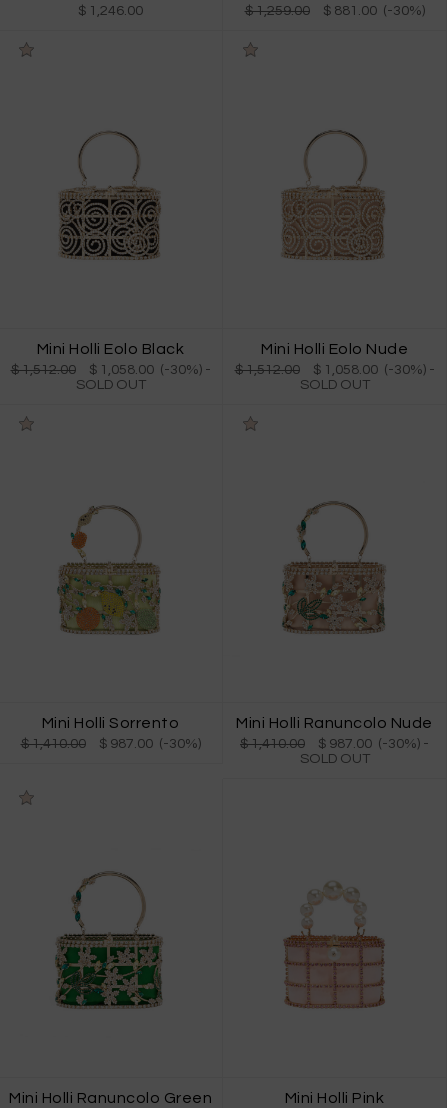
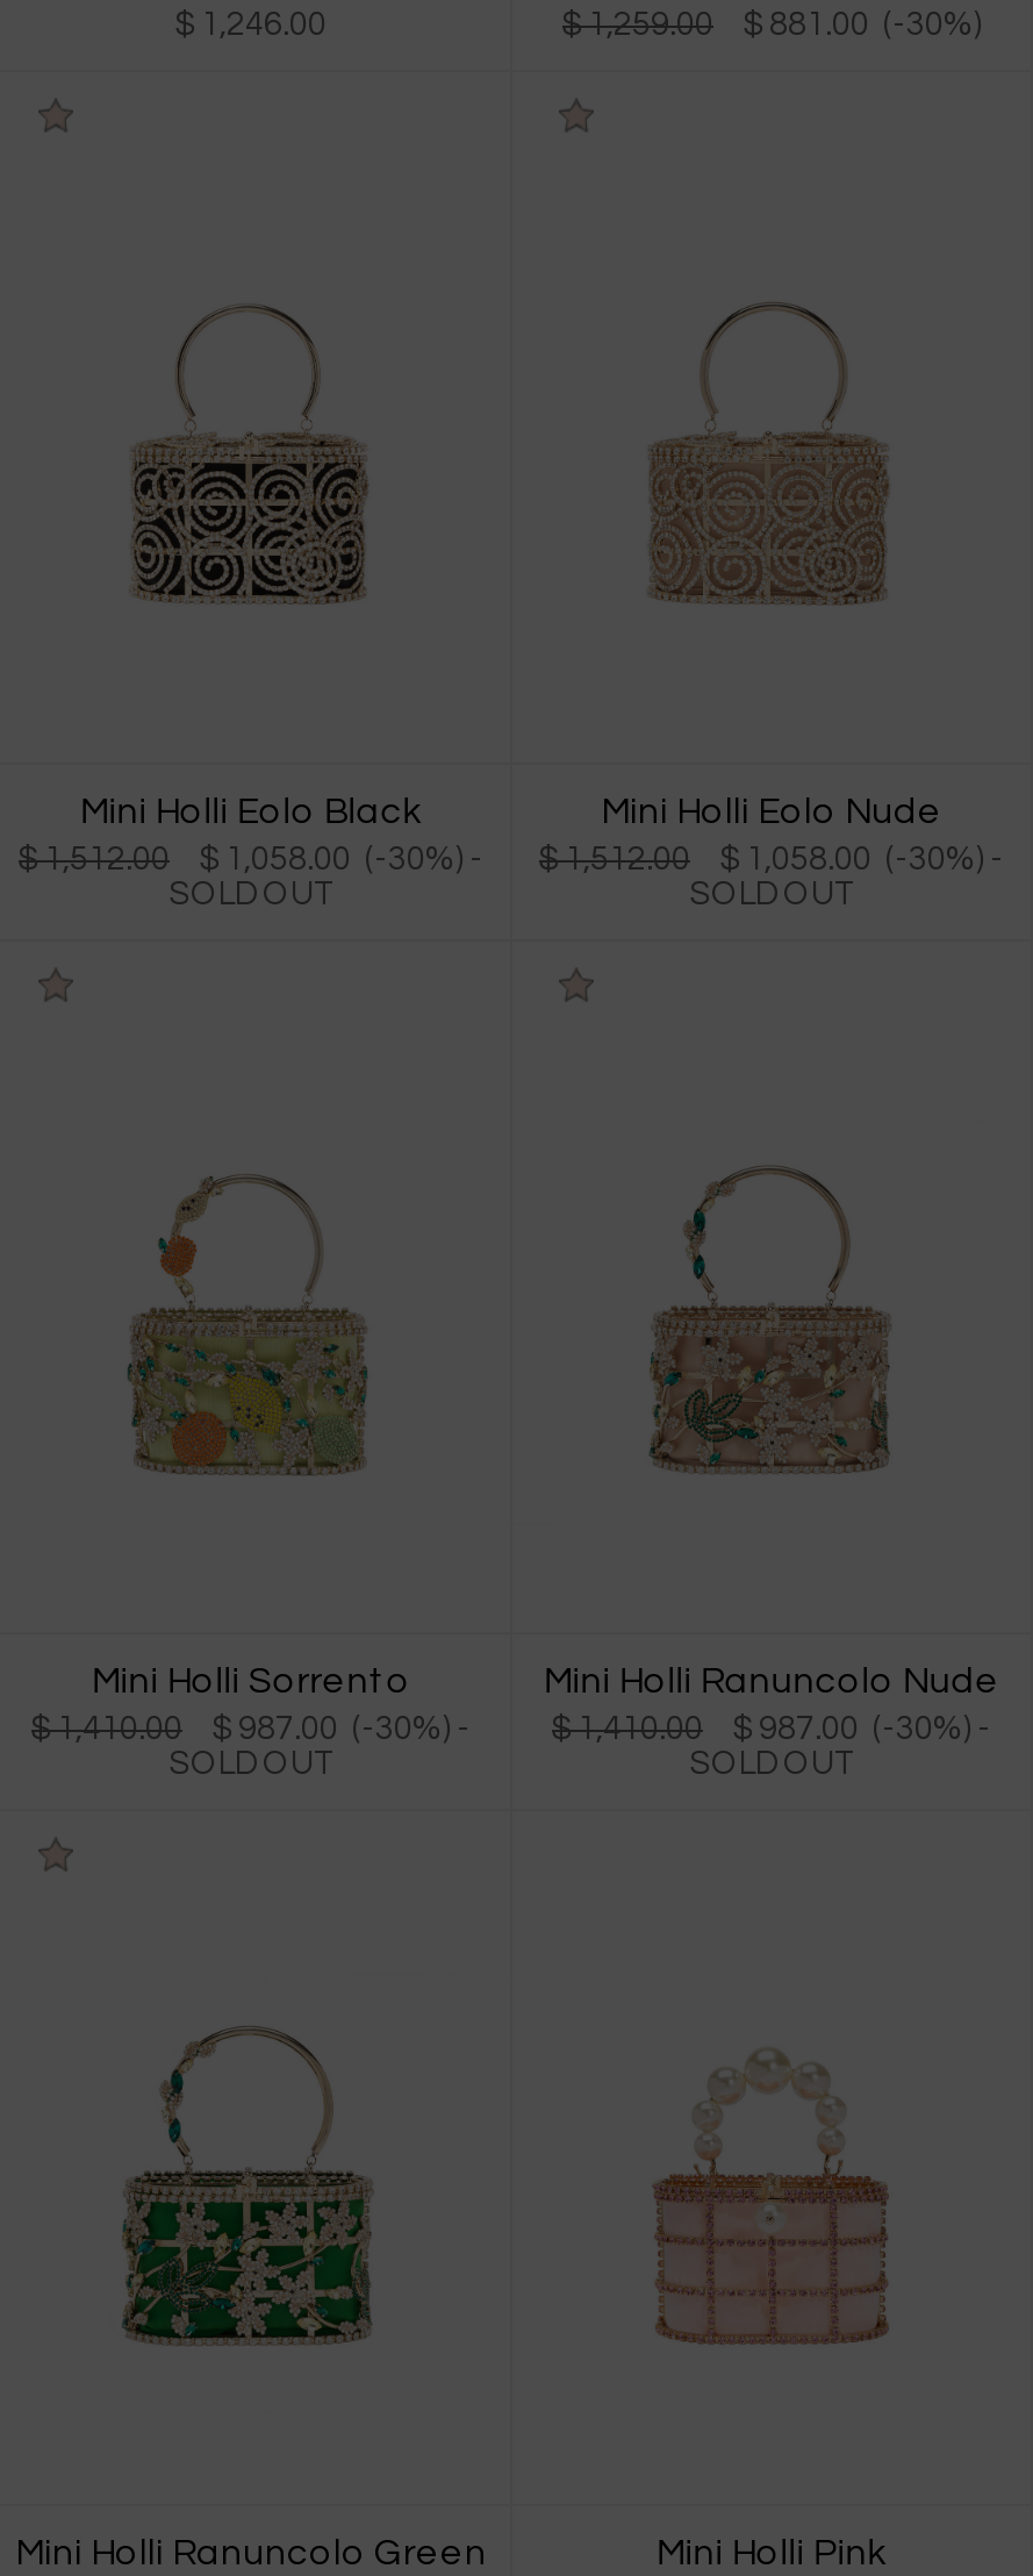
[98,736,200,751] $ 987.00 (-30%) -> [170,1712,471,1782] $ 987.00 (-30%) - | SOLD OUT

